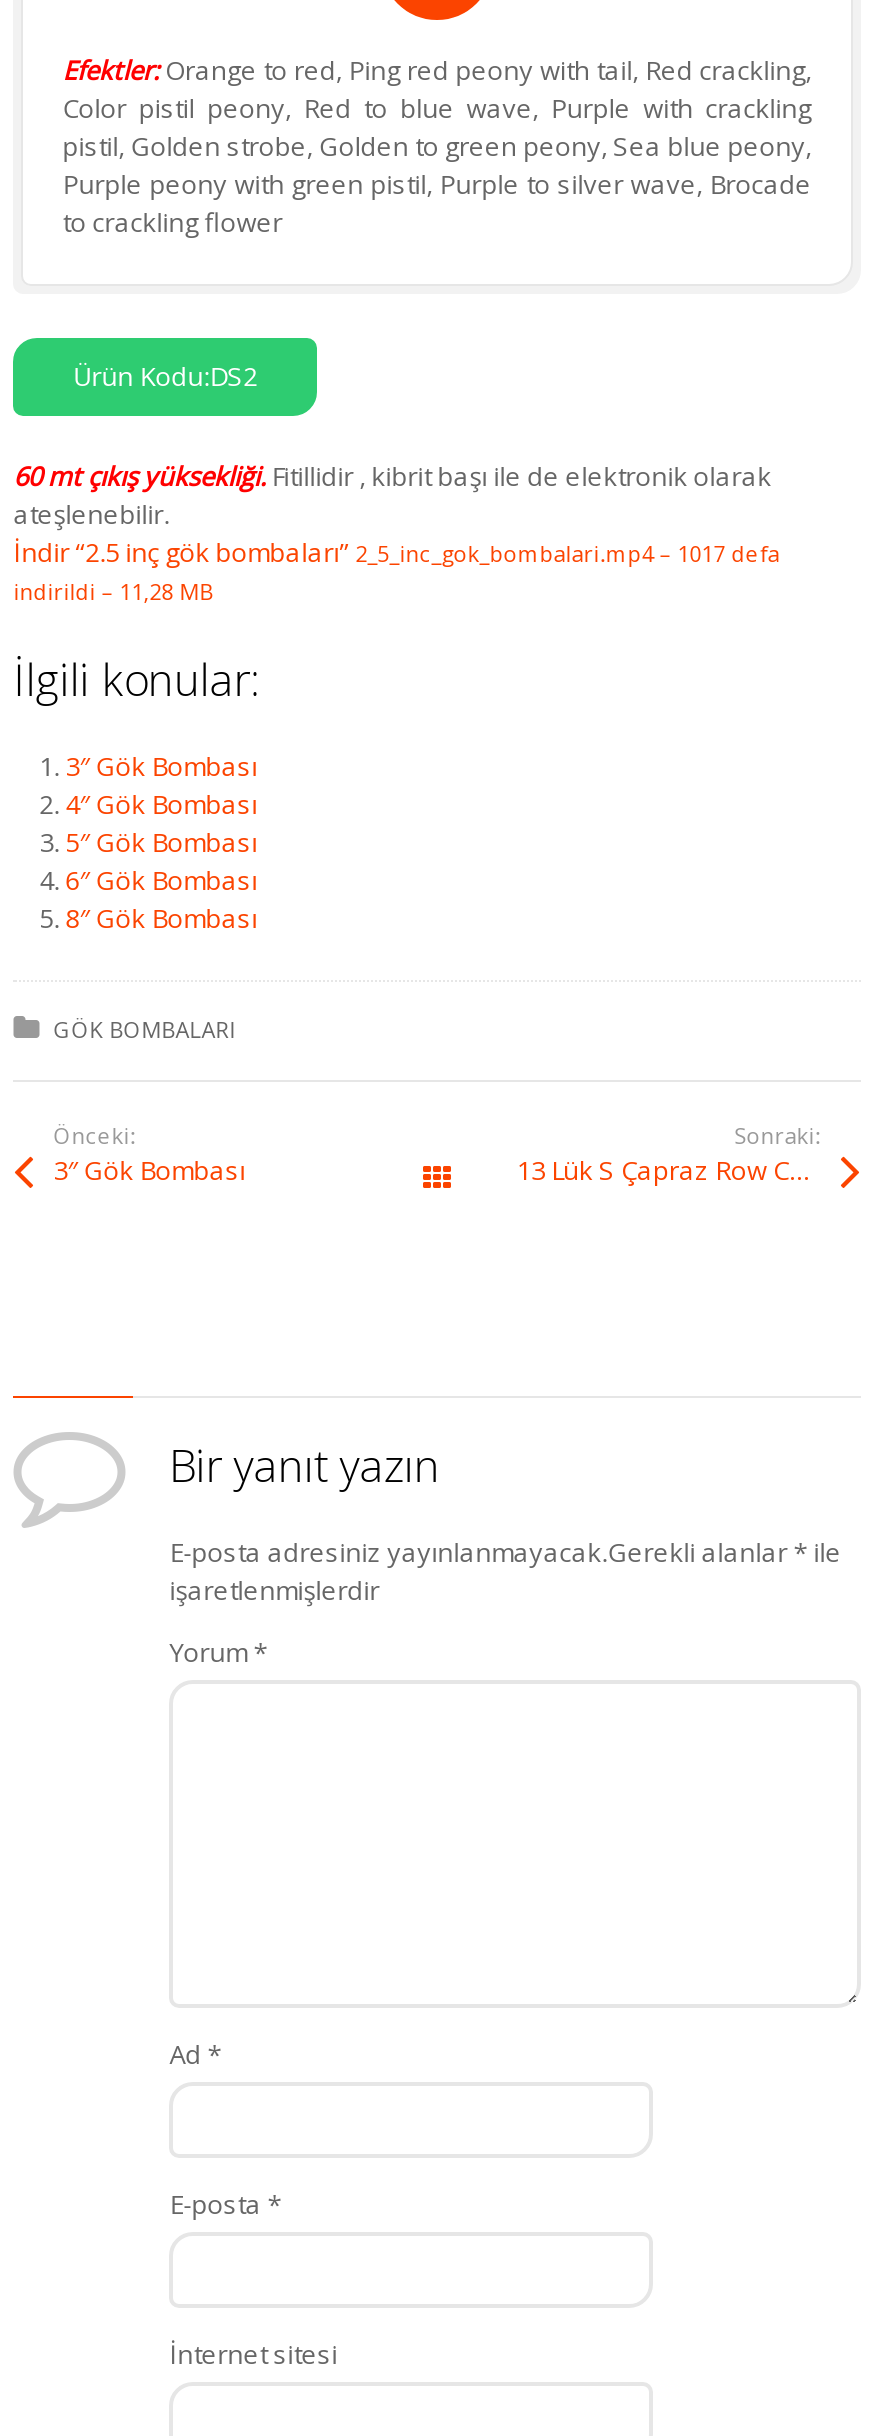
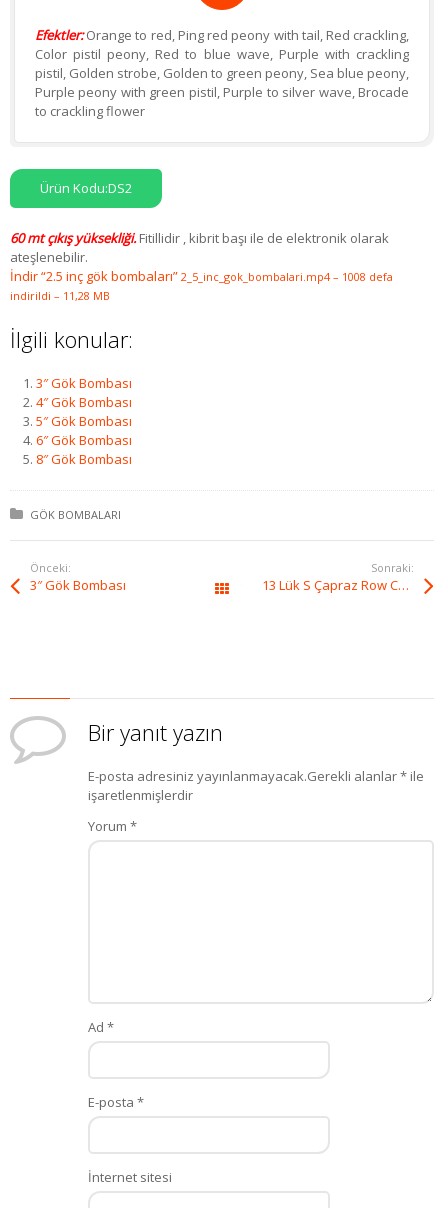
[13,534,779,570] İndir “2.5 inç gök bombaları” 2_5_inc_gok_bombalari.mp4 – 1017 defa -> [10,267,393,285] İndir “2.5 inç gök bombaları” 2_5_inc_gok_bombalari.mp4 – 1008 defa

